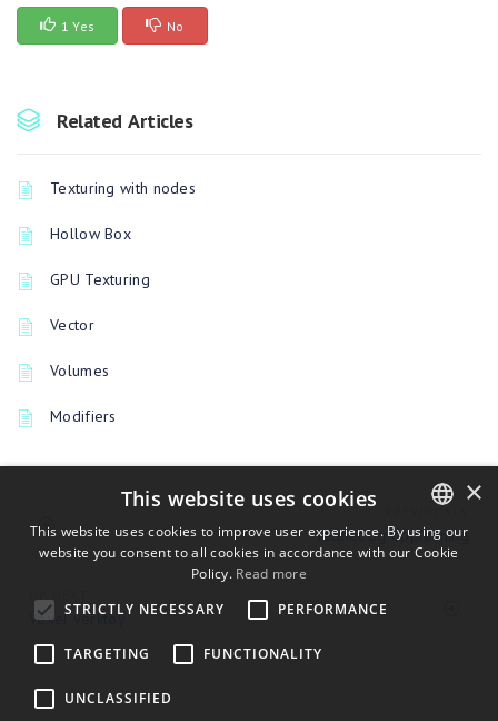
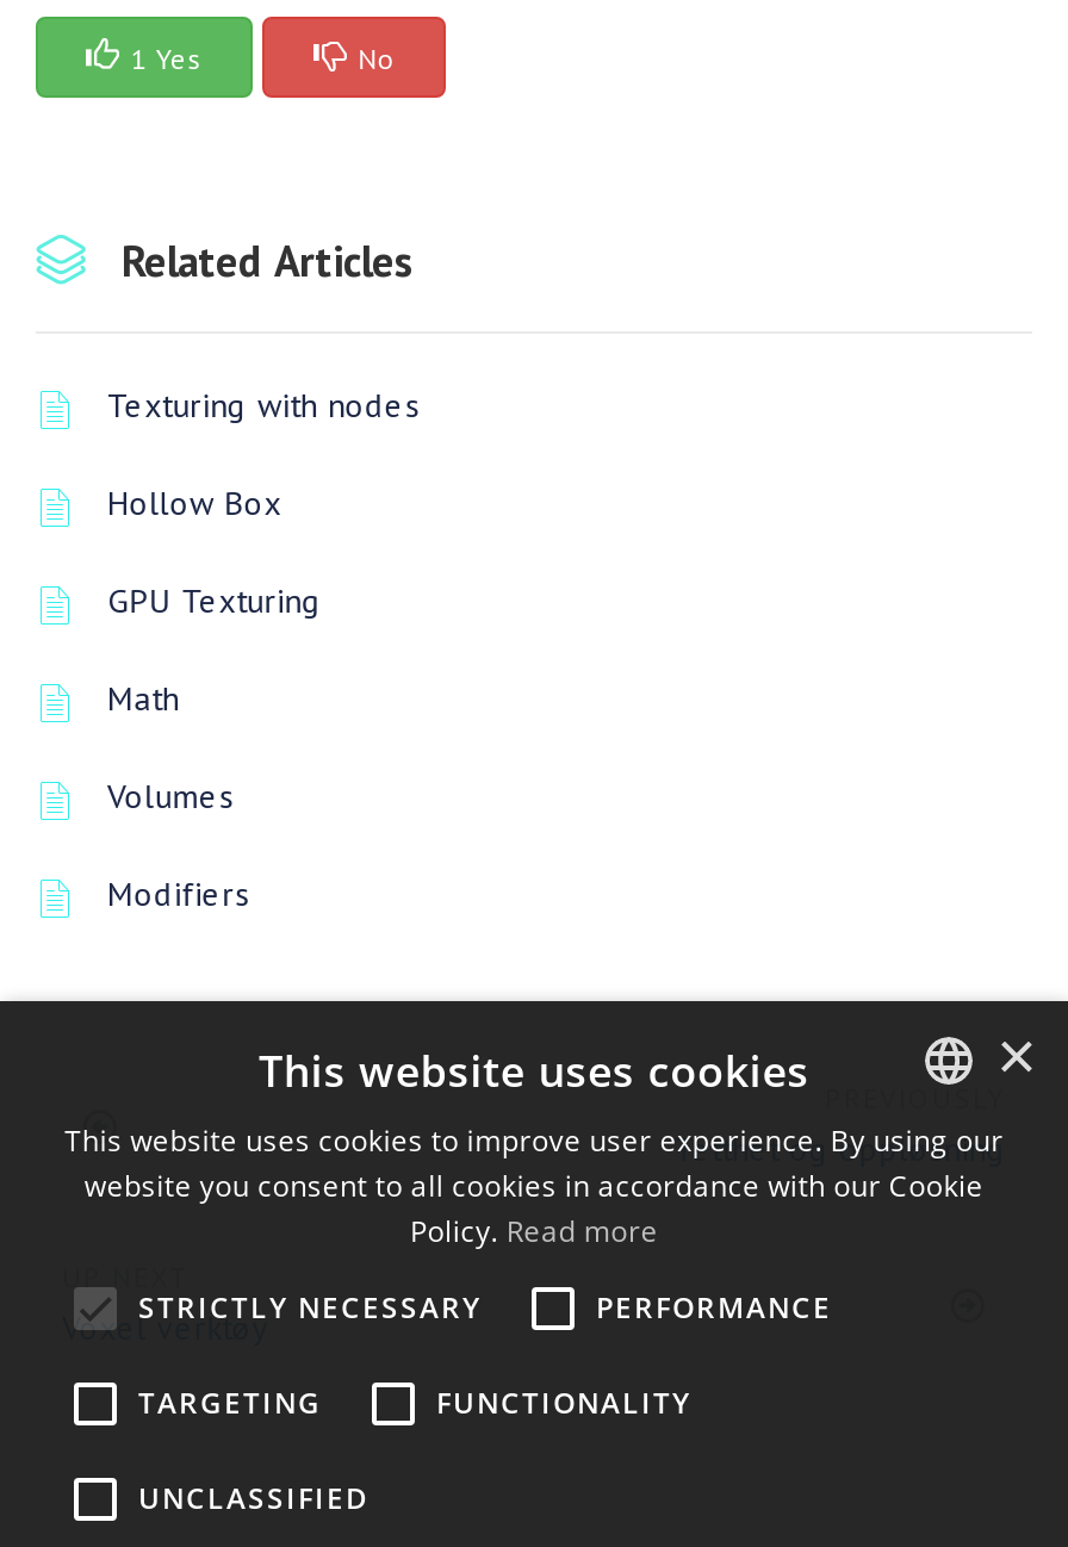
[50,315,94,335] Vector -> [107,677,179,720] Math

